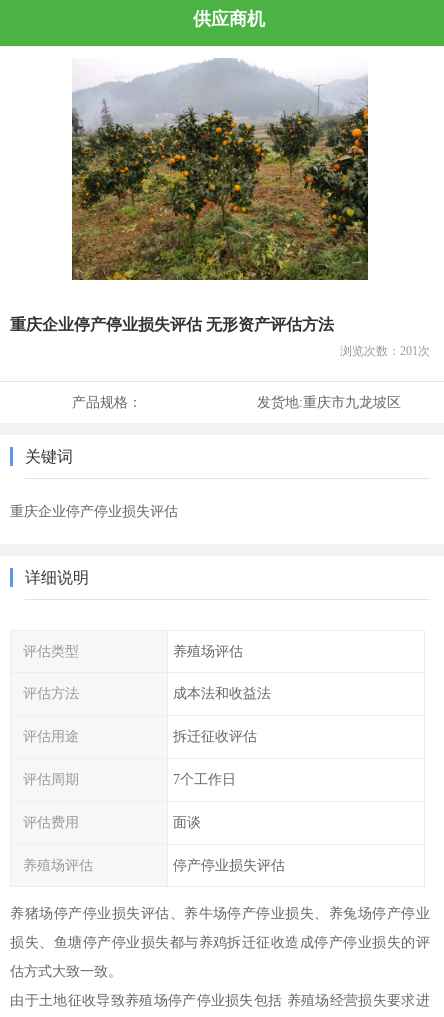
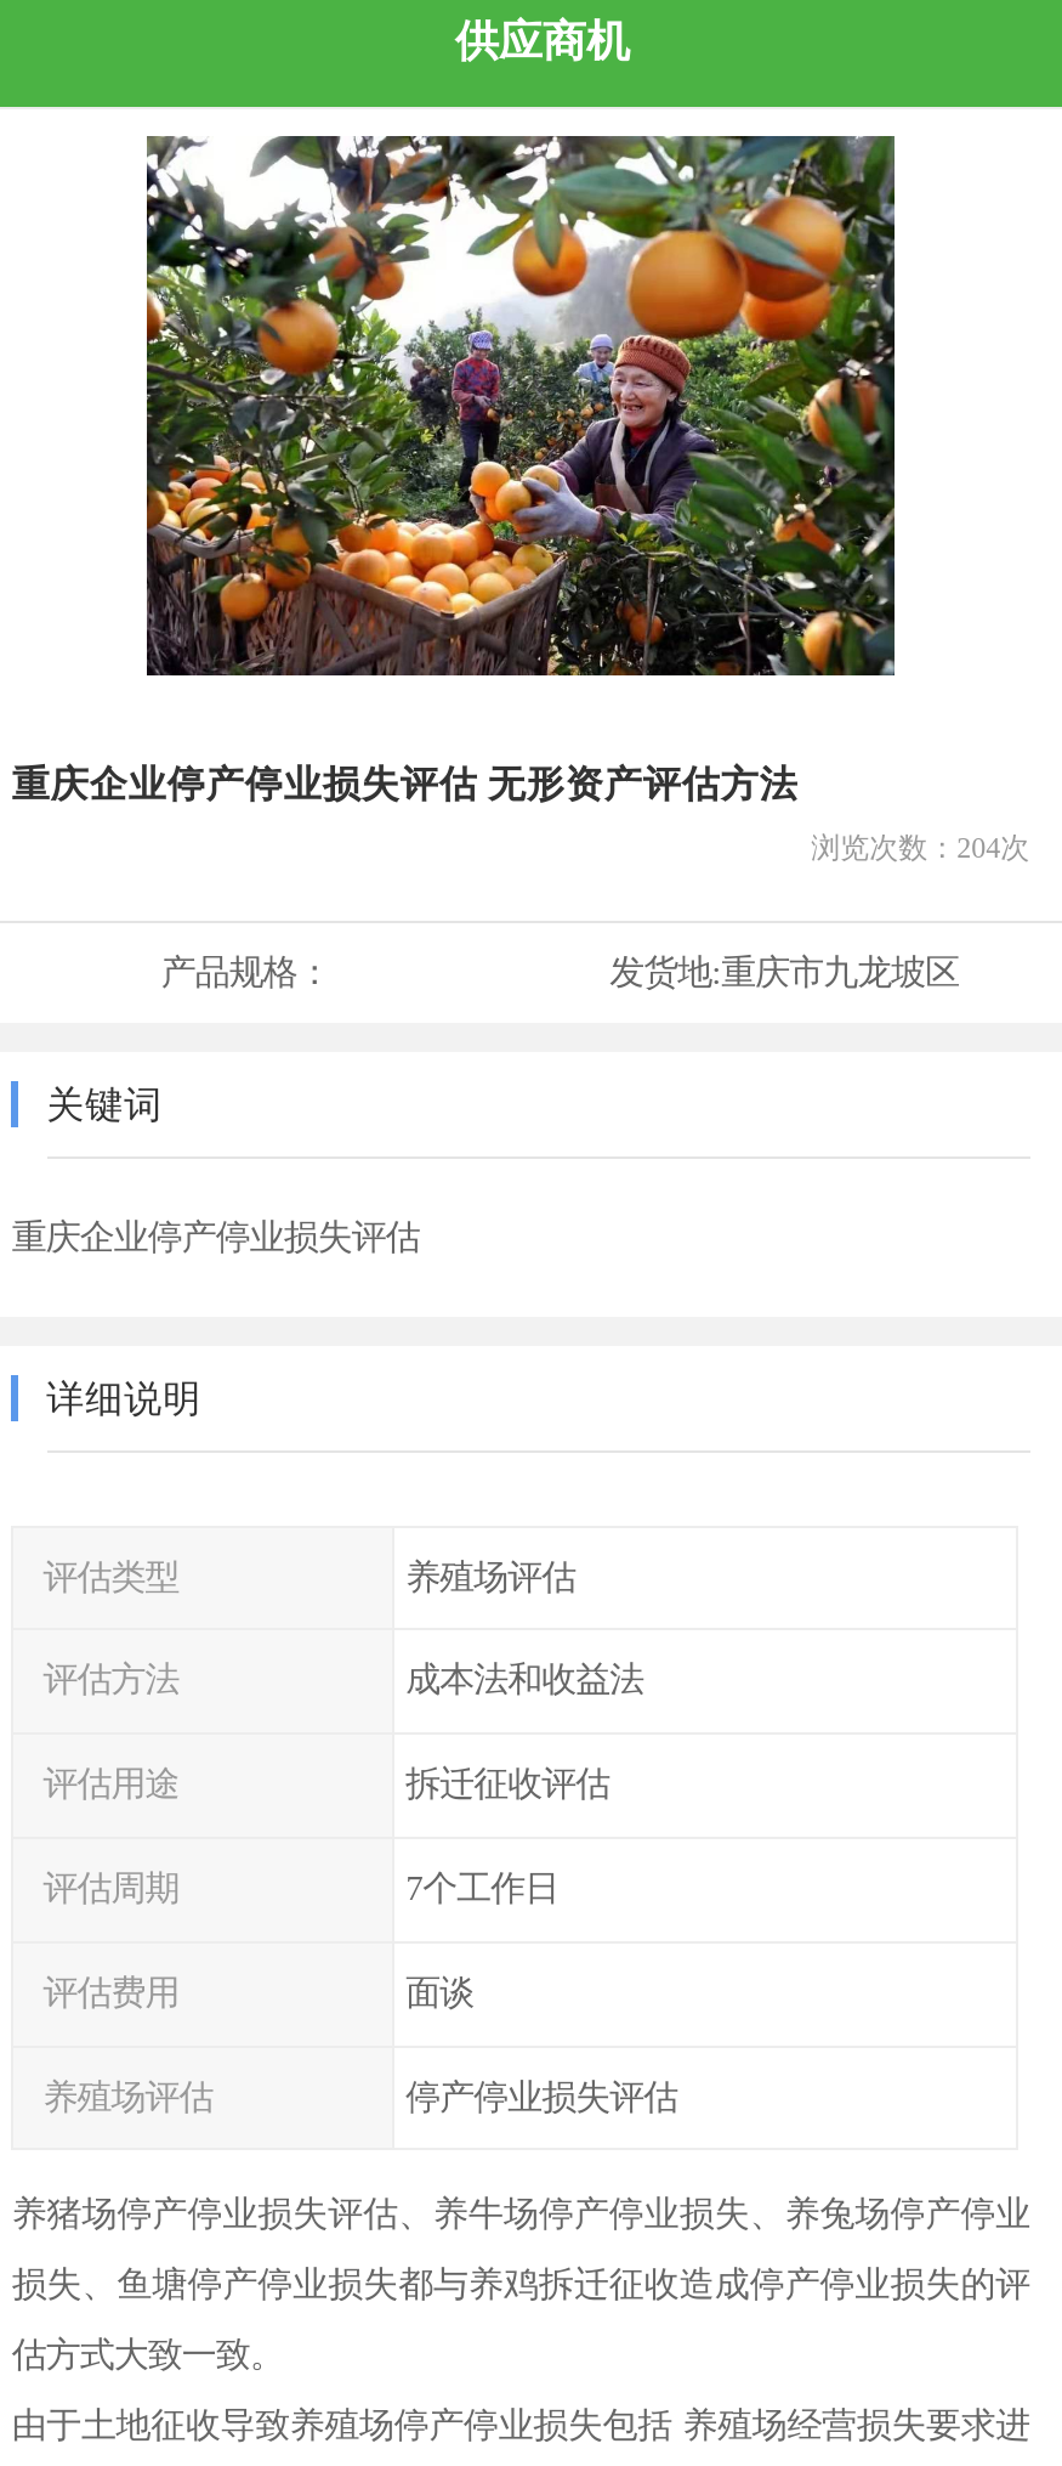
[66,58,374,281] [image] -> [144,134,897,678] [image]
[340,344,430,358] 浏览次数：201次 -> [811,830,1030,864] 浏览次数：204次

